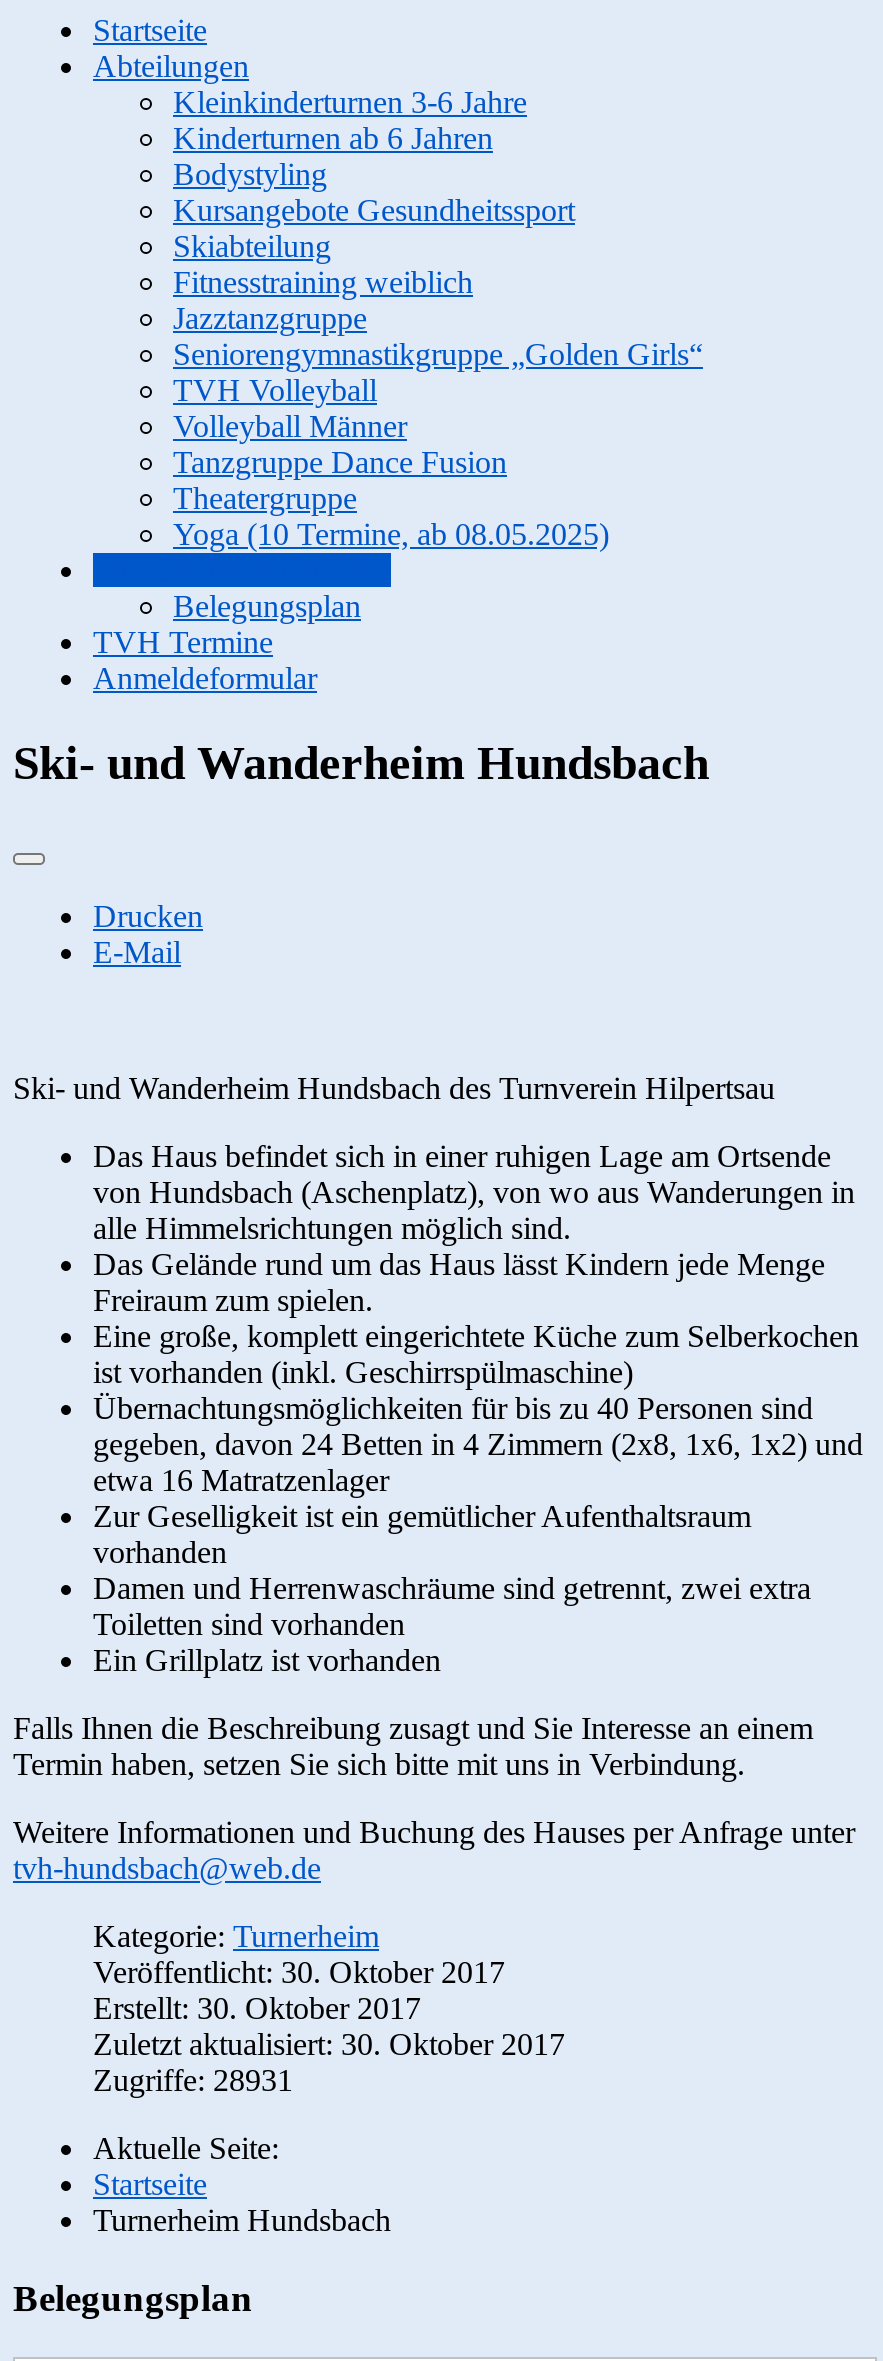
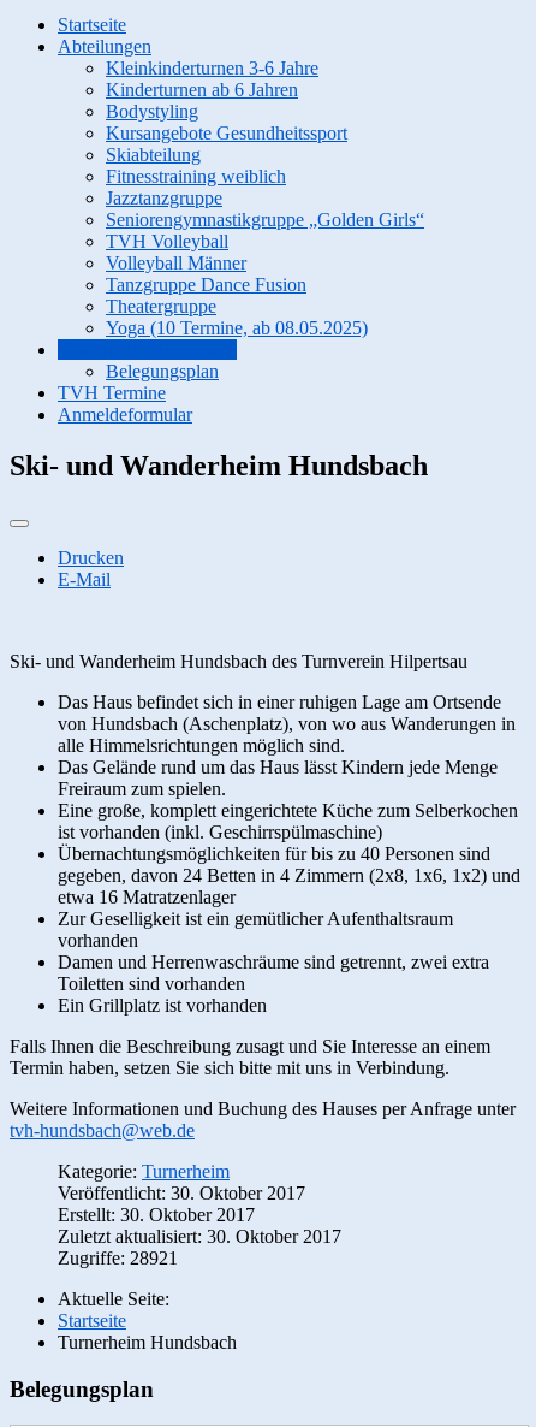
[93,2063,293,2097] Zugriffe: 28931 -> [58,1247,178,1268] Zugriffe: 28921

